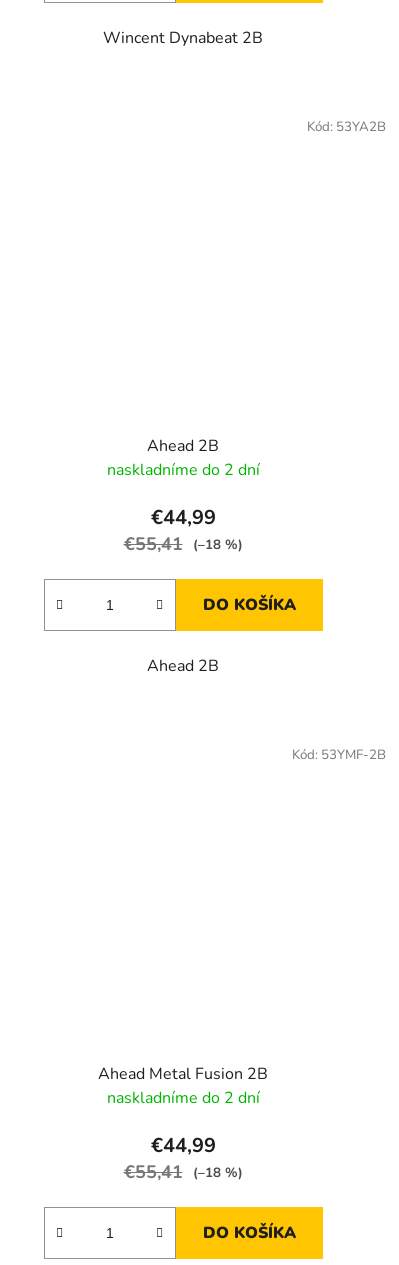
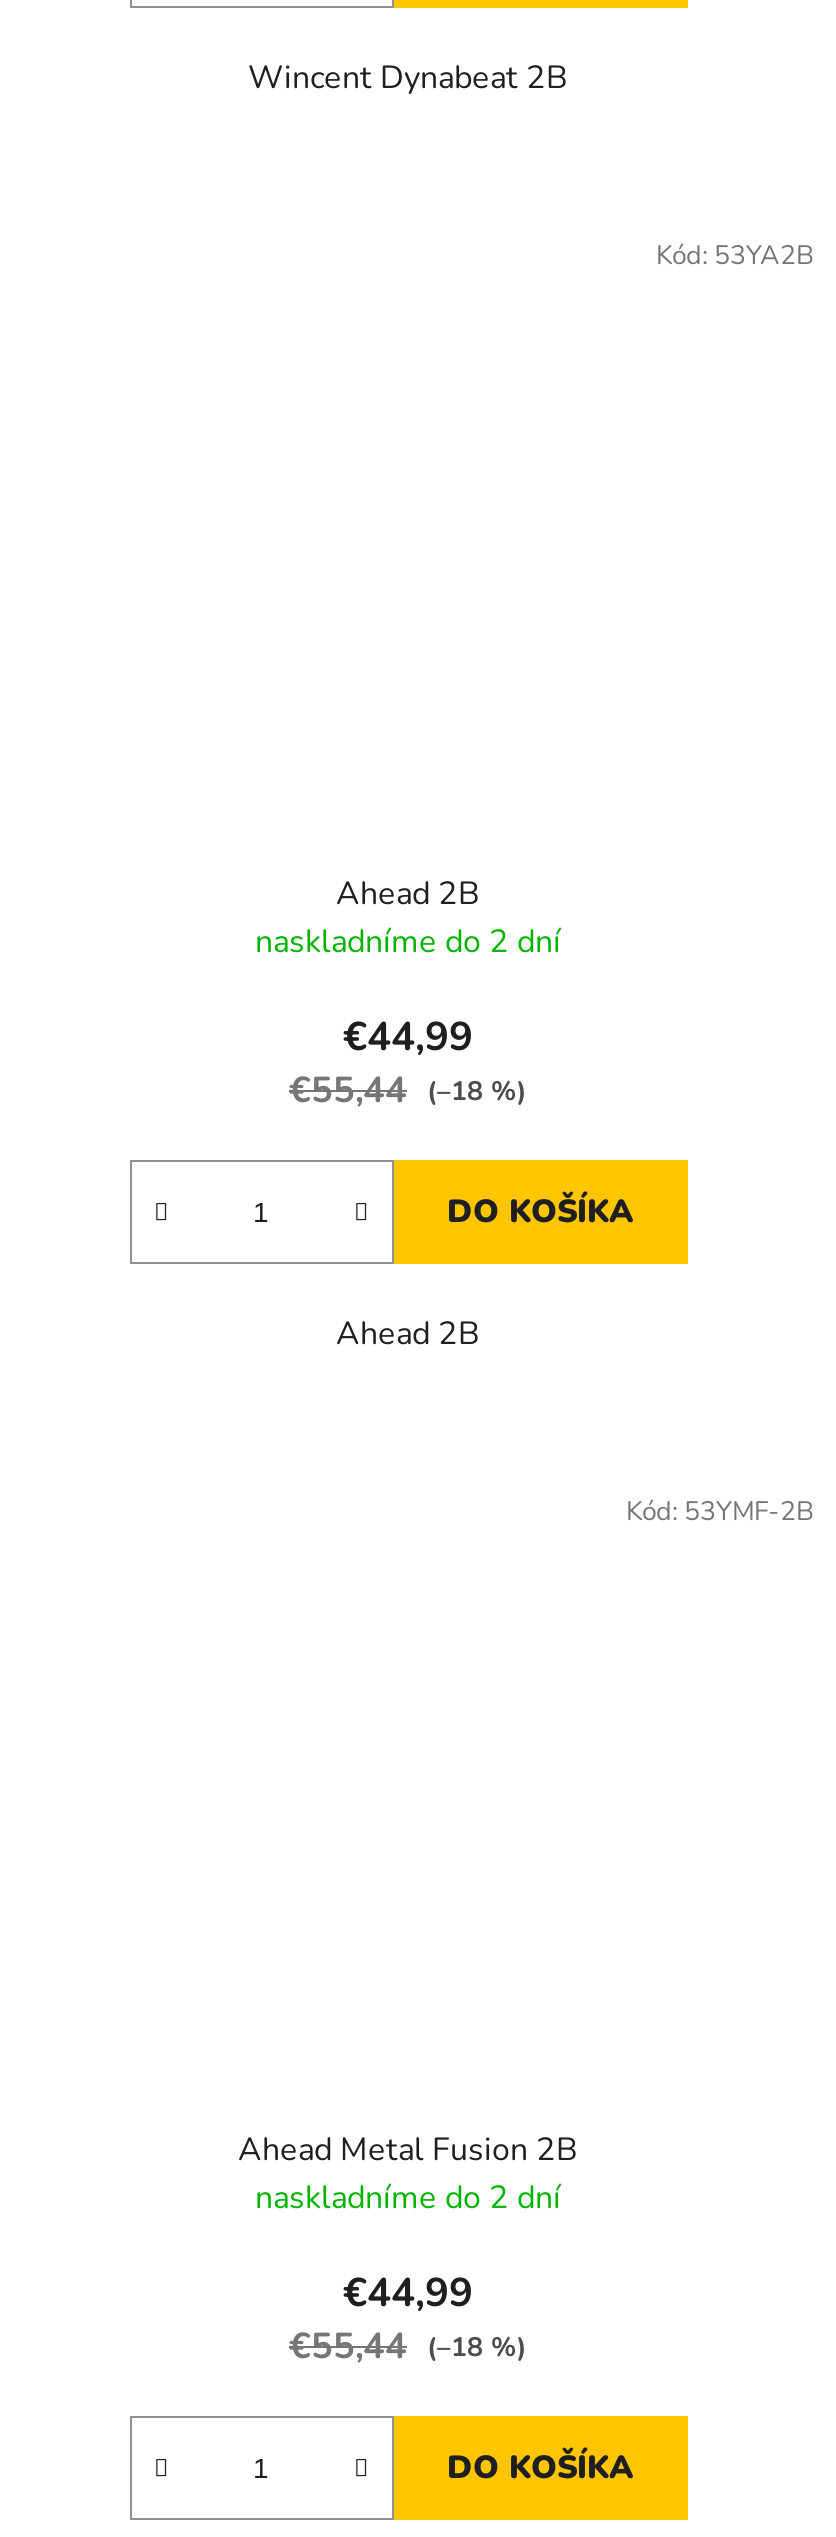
[123,532,242,556] €55,41 (–18 %) -> [289,1067,527,1115] €55,44 (–18 %)
[123,1160,242,1184] €55,41 (–18 %) -> [289,2323,527,2371] €55,44 (–18 %)

